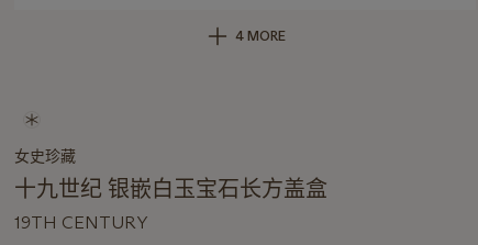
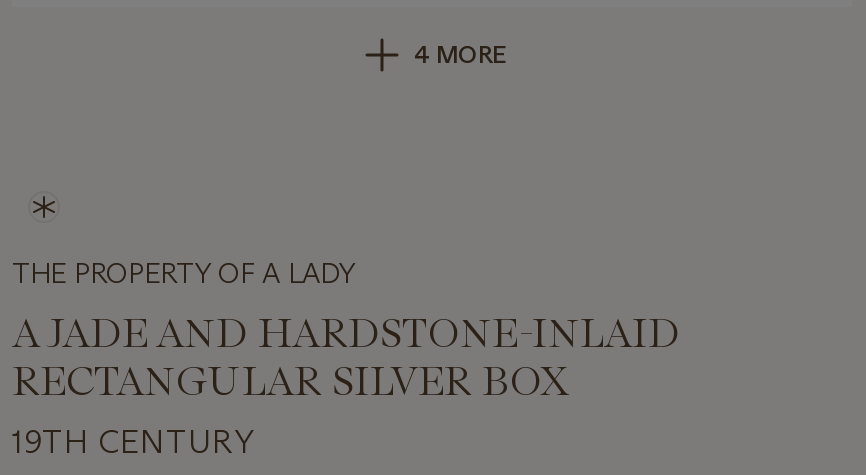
[14,146,327,202] 女史珍藏 | 十九世纪 银嵌白玉宝石长方盖盒 -> [12,256,680,406] THE PROPERTY OF A LADY | A JADE AND HARDSTONE-INLAID | RECTANGULAR SILVER BOX

